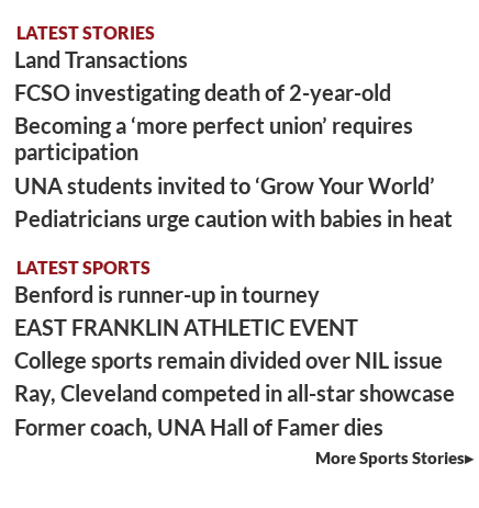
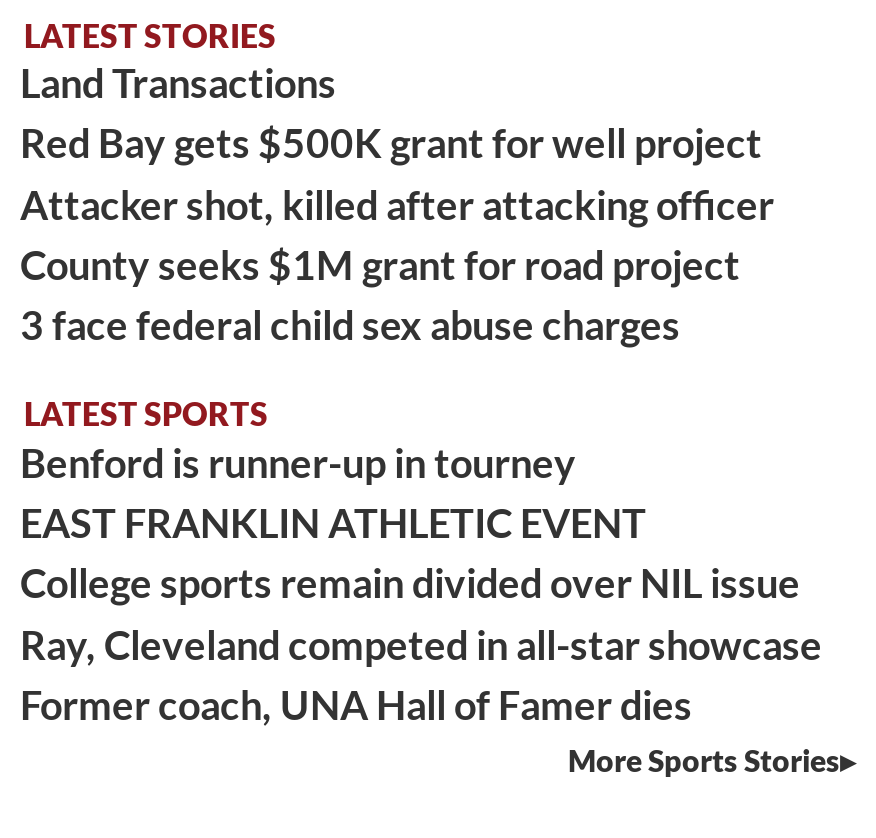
[14,79,453,231] FCSO investigating death of 2-year-old | Becoming a ‘more perfect union’ requires | participation | UNA students invited to ‘Grow Your World’ | Pediatricians urge caution with babies in heat -> [20,118,774,348] Red Bay gets $500K grant for well project | Attacker shot, killed after attacking officer | County seeks $1M grant for road project | 3 face federal child sex abuse charges

